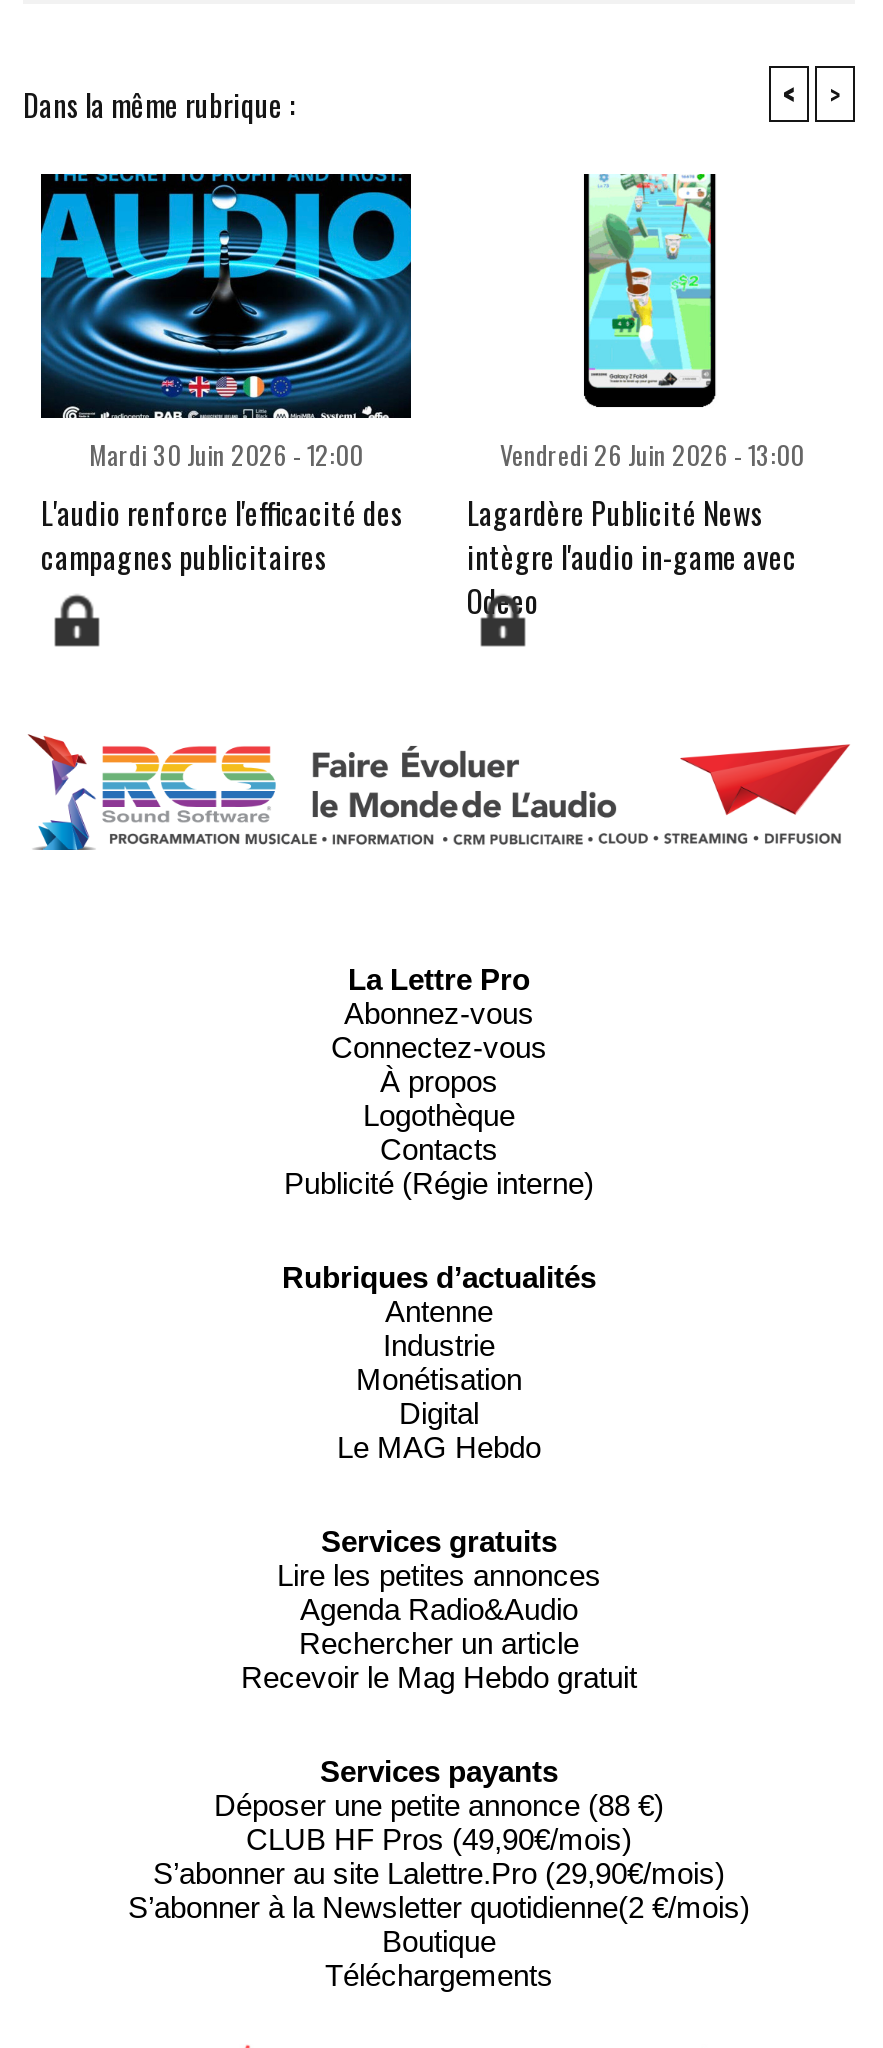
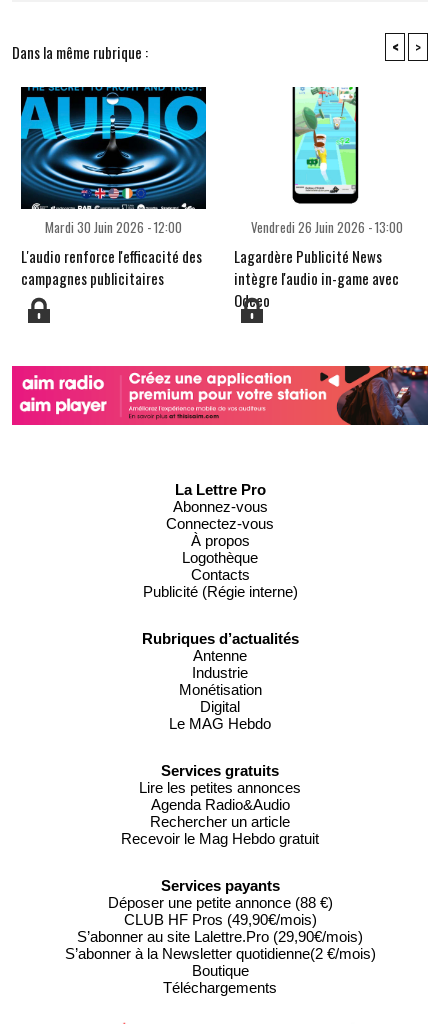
[23,732,855,852] [image] -> [11,365,429,426] [image]

